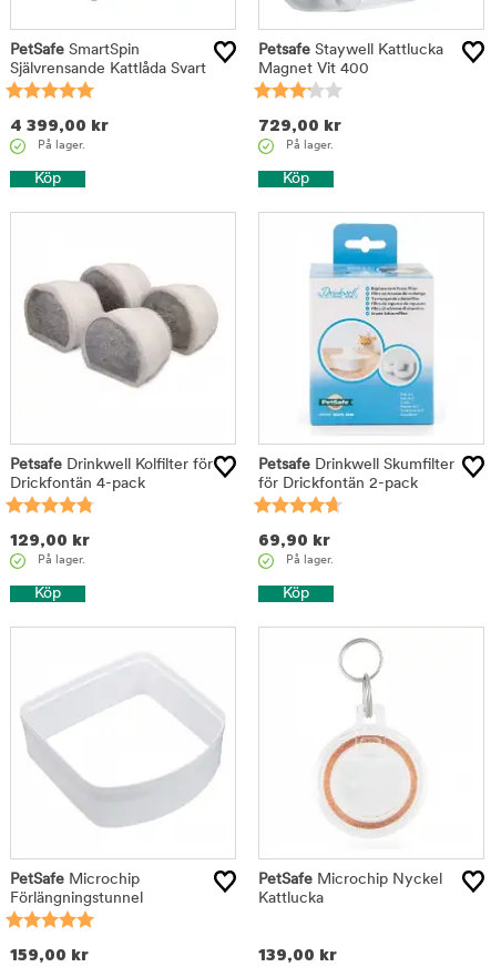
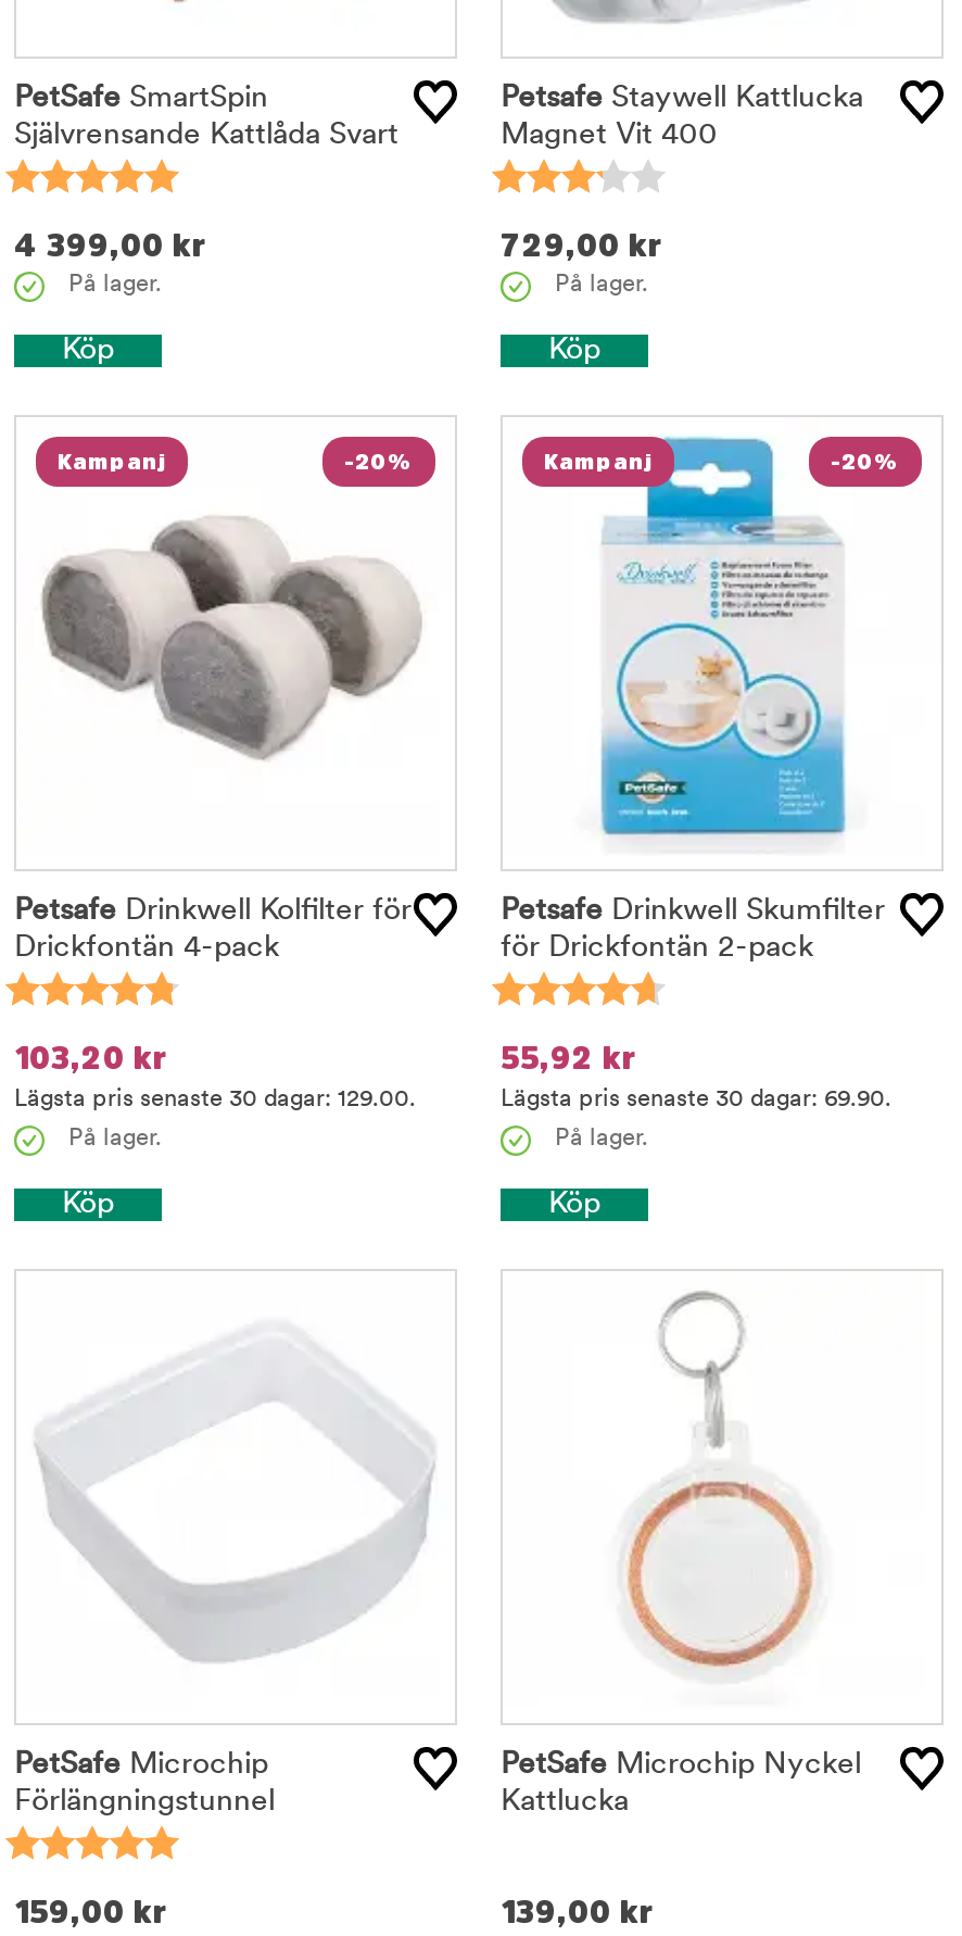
none -> [58,450,414,472] Kampanj | -20%
none -> [544,450,900,472] Kampanj | -20%
[10,532,90,548] 129,00 kr -> [14,1043,416,1112] 103,20 kr | Lägsta pris senaste 30 dagar: 129.00.
[258,532,330,548] 69,90 kr -> [501,1043,891,1112] 55,92 kr | Lägsta pris senaste 30 dagar: 69.90.

